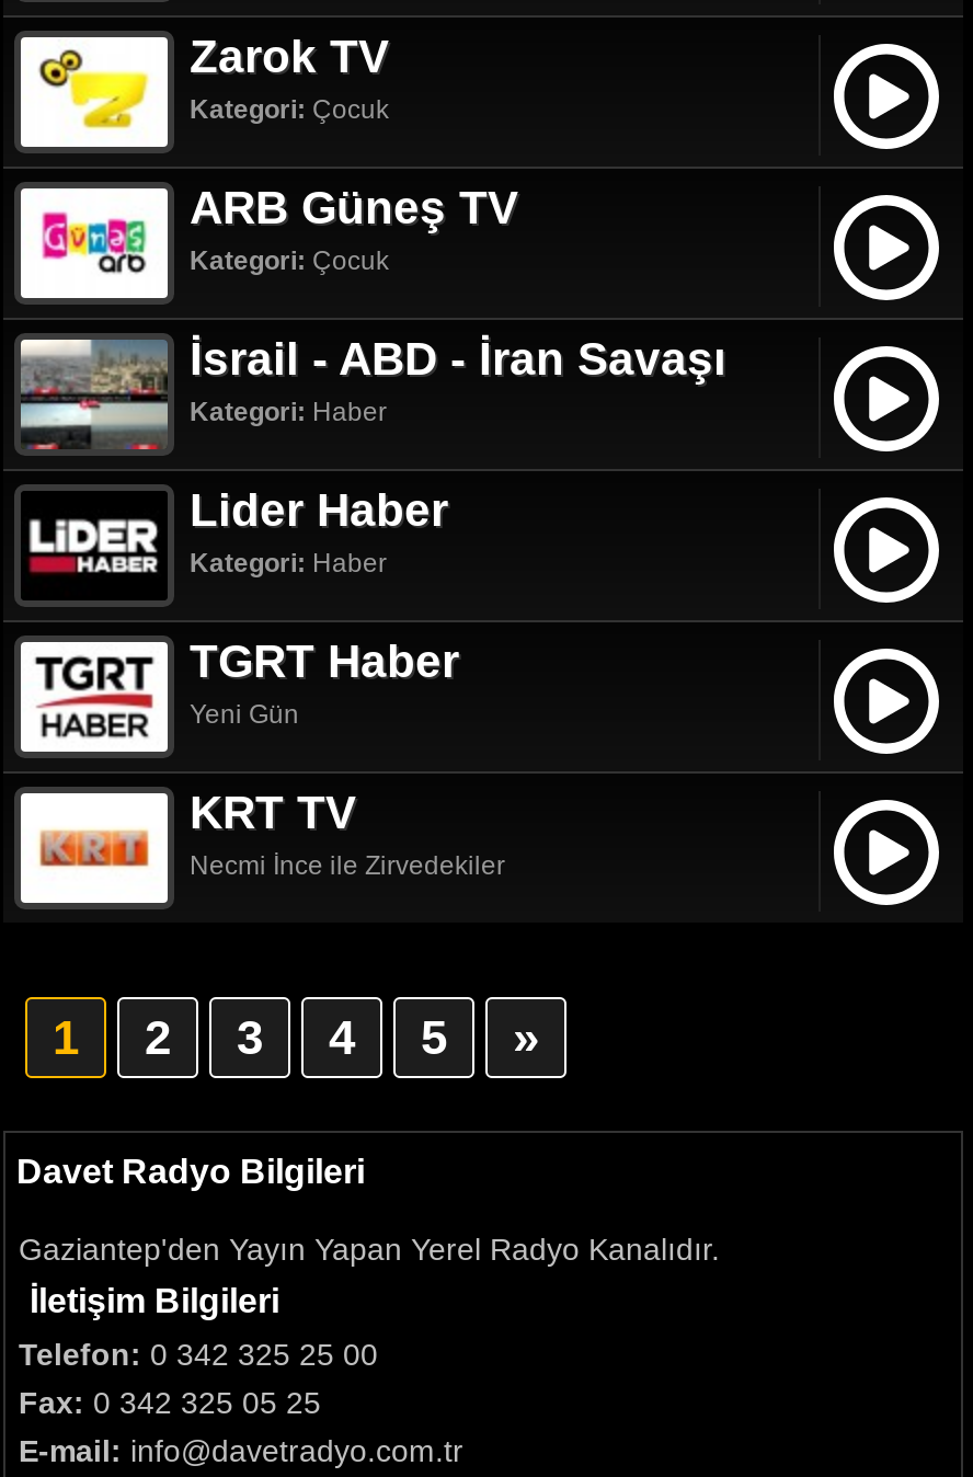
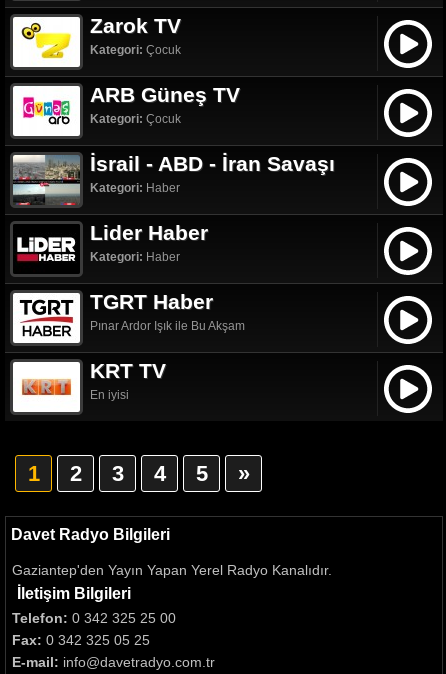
[190,699,299,730] Yeni Gün -> [90,319,245,333] Pınar Ardor Işık ile Bu Akşam
[190,850,505,881] Necmi İnce ile Zirvedekiler -> [90,388,129,402] En iyisi

